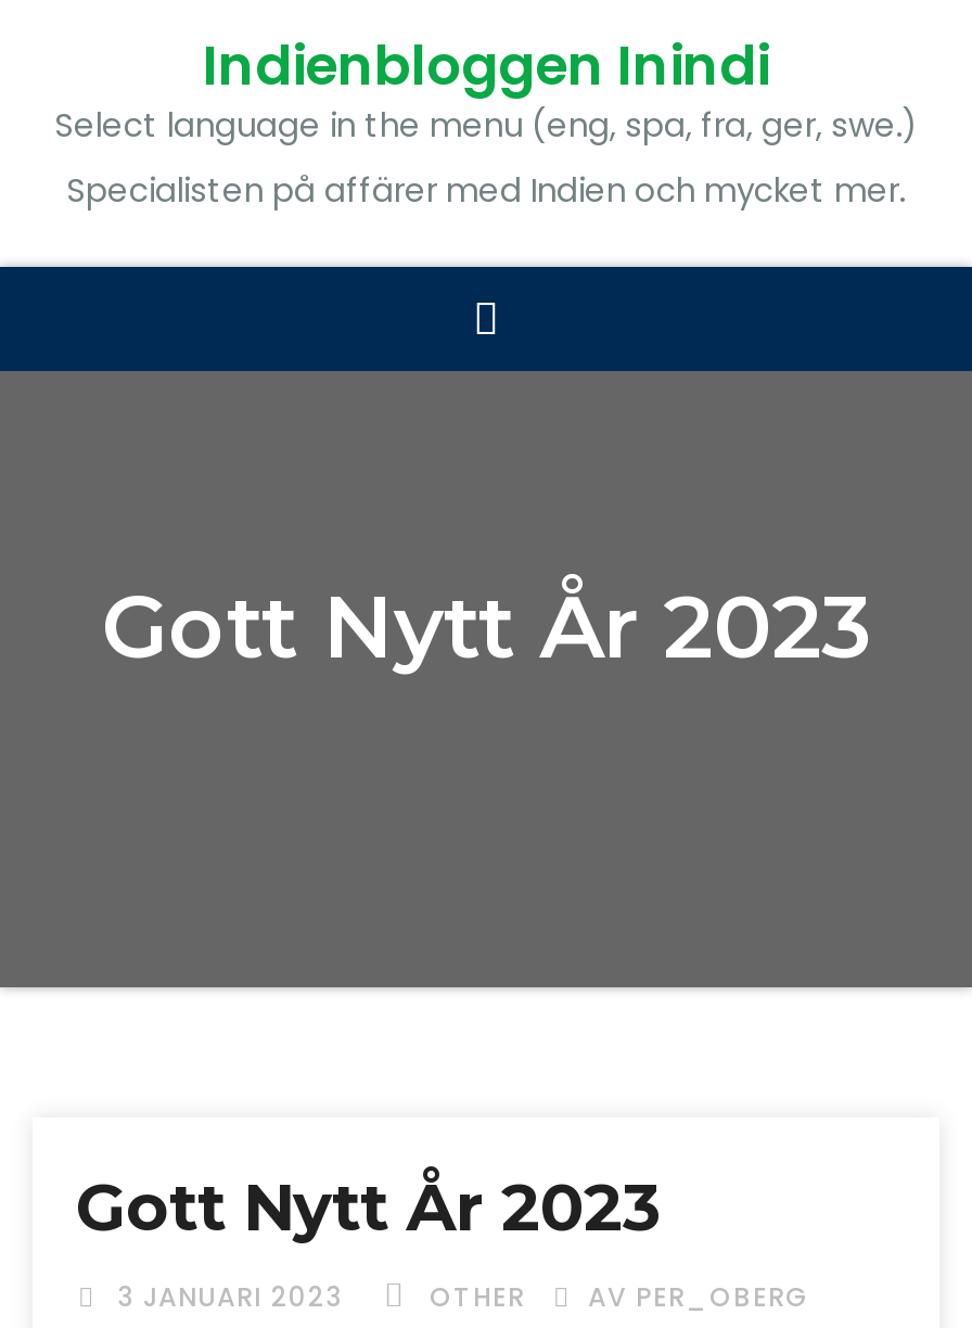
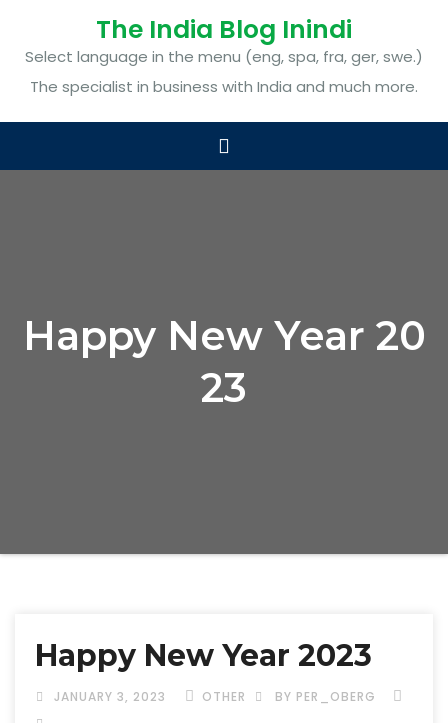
[203,28,769,104] Indienbloggen Inindi -> [96,12,352,47] The India Blog Inindi
[66,167,906,213] Specialisten på affärer med Indien och mycket mer. -> [30,76,418,97] The specialist in business with India and much more.
[101,573,871,679] Gott Nytt År 2023 -> [22,311,425,412] Happy New Year 20 | 23
[76,1167,662,1315] Gott Nytt År 2023 | 3 JANUARI 2023 -> [35,637,372,705] Happy New Year 2023 | JANUARY 3, 2023
[588,1278,809,1315] AV PER_OBERG -> [271,688,380,705] BY PER_OBERG

